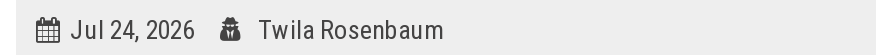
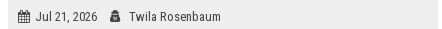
[70,15,442,45] Jul 24, 2026 Twila Rosenbaum -> [35,9,221,24] Jul 21, 2026 Twila Rosenbaum

